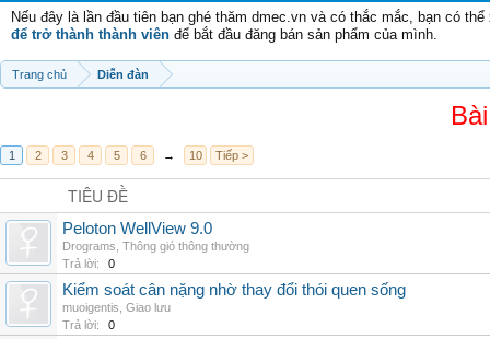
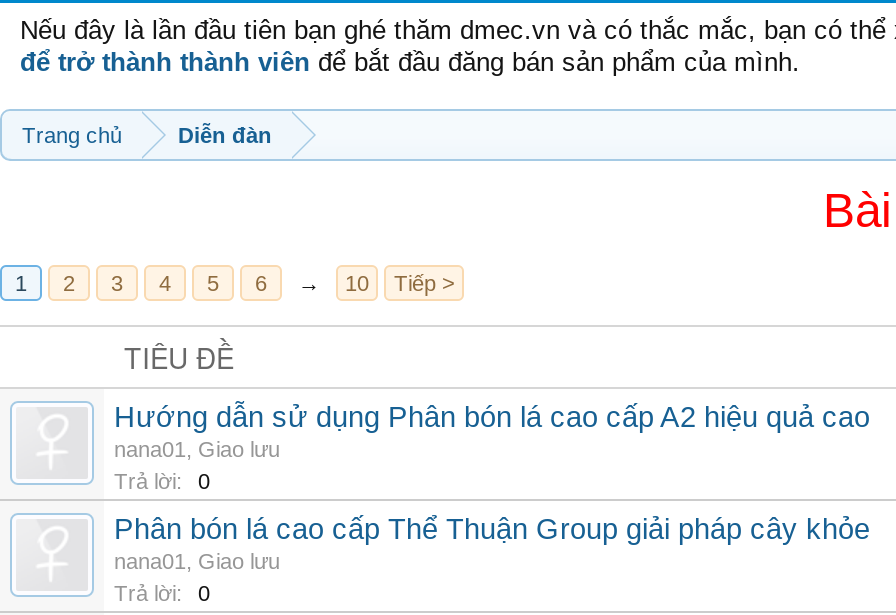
[62,220,249,253] Peloton WellView 9.0 | Drograms, Thông gió thông thường -> [114,401,870,461] Hướng dẫn sử dụng Phân bón lá cao cấp A2 hiệu quả cao | nana01, Giao lưu
[62,281,406,314] Kiểm soát cân nặng nhờ thay đổi thói quen sống | muoigentis, Giao lưu -> [114,513,870,573] Phân bón lá cao cấp Thể Thuận Group giải pháp cây khỏe | nana01, Giao lưu

